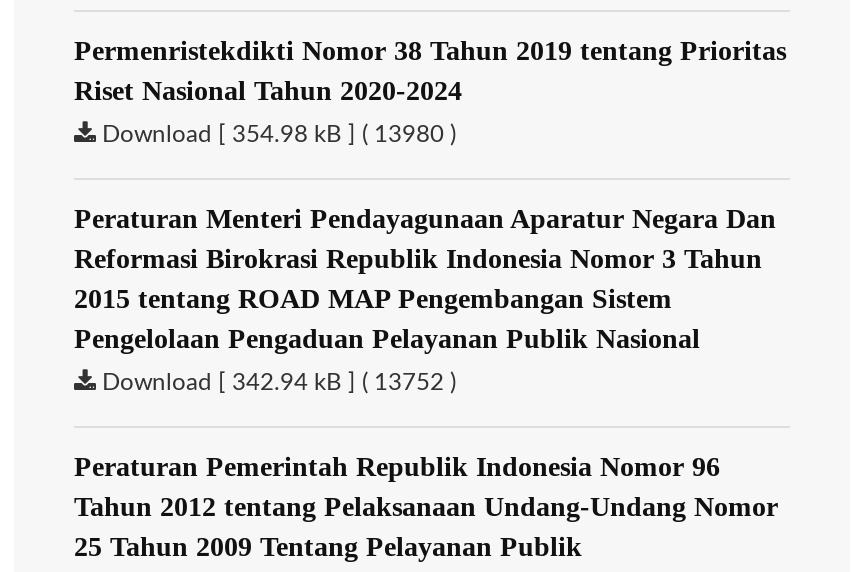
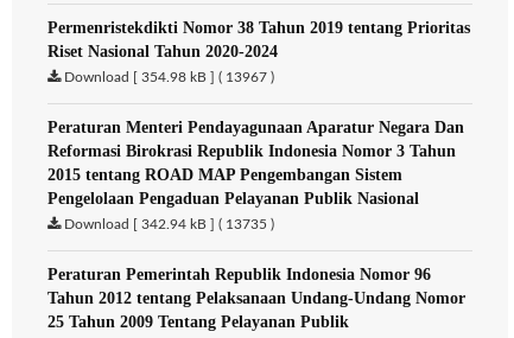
[102,122,456,146] Download [ 354.98 kB ] ( 13980 ) -> [64,70,274,84] Download [ 354.98 kB ] ( 13967 )
[102,370,456,394] Download [ 342.94 kB ] ( 13752 ) -> [64,217,274,231] Download [ 342.94 kB ] ( 13735 )

